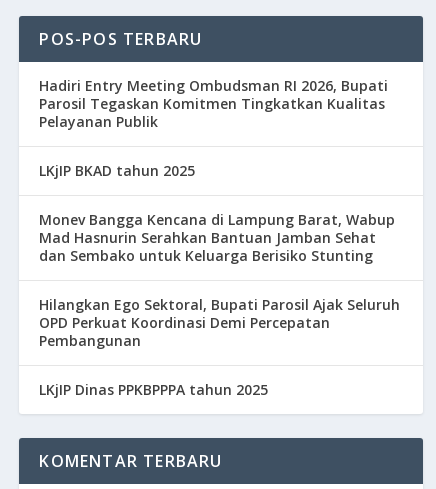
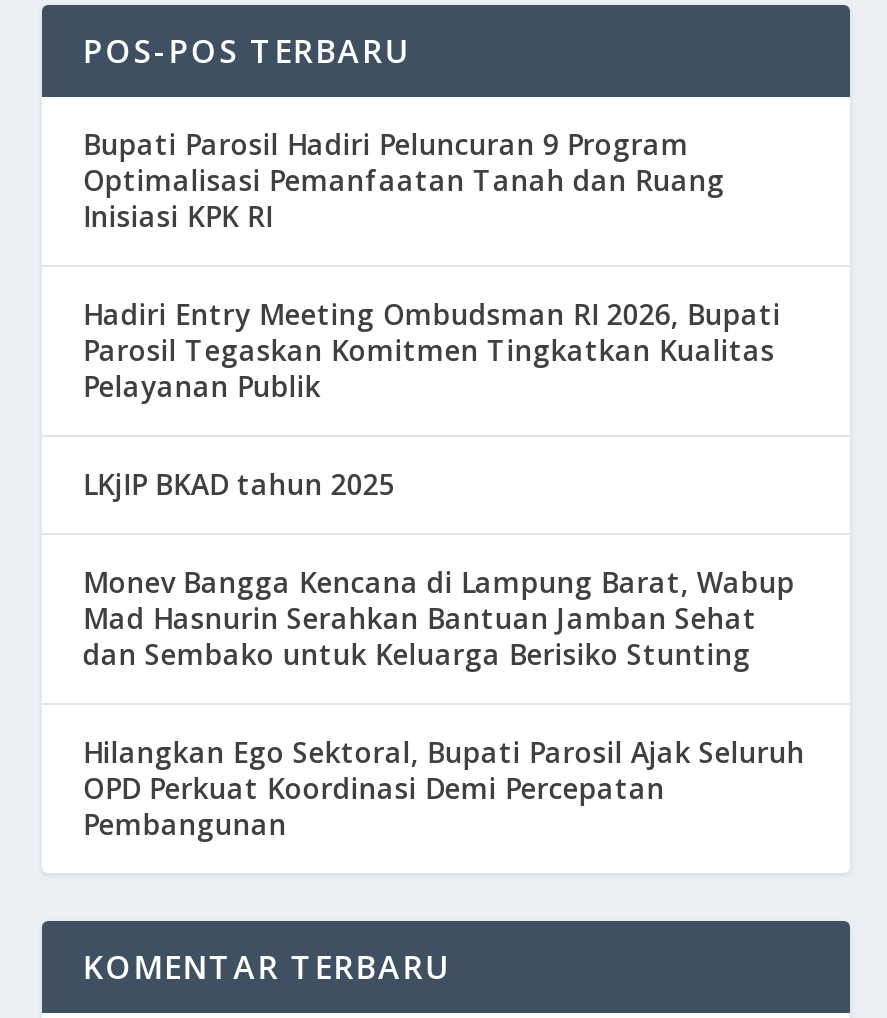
none -> [83,126,725,236] Bupati Parosil Hadiri Peluncuran 9 Program | Optimalisasi Pemanfaatan Tanah dan Ruang | Inisiasi KPK RI
moved [39,76,400,350] -> [83,296,805,844]: Hadiri Entry Meeting Ombudsman RI 2026, Bupati | Parosil Tegaskan Komitmen Tingkatkan Kualitas | Pelayanan Publik | ... | OPD Perkuat Koordinasi Demi Percepatan | Pembangunan
[39,380,268,399] LKjIP Dinas PPKВРРРА tahun 2025 -> none

